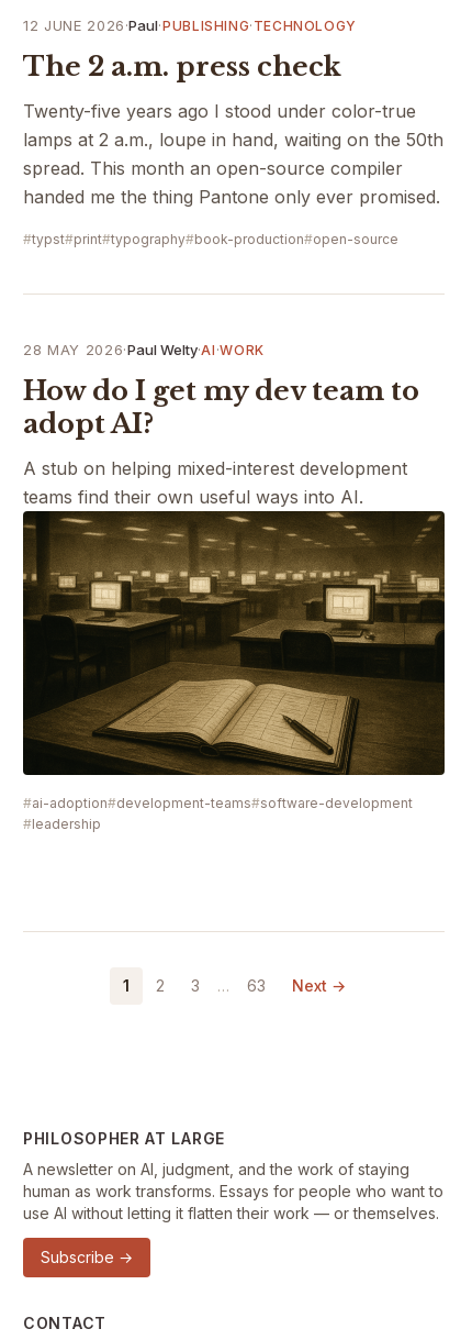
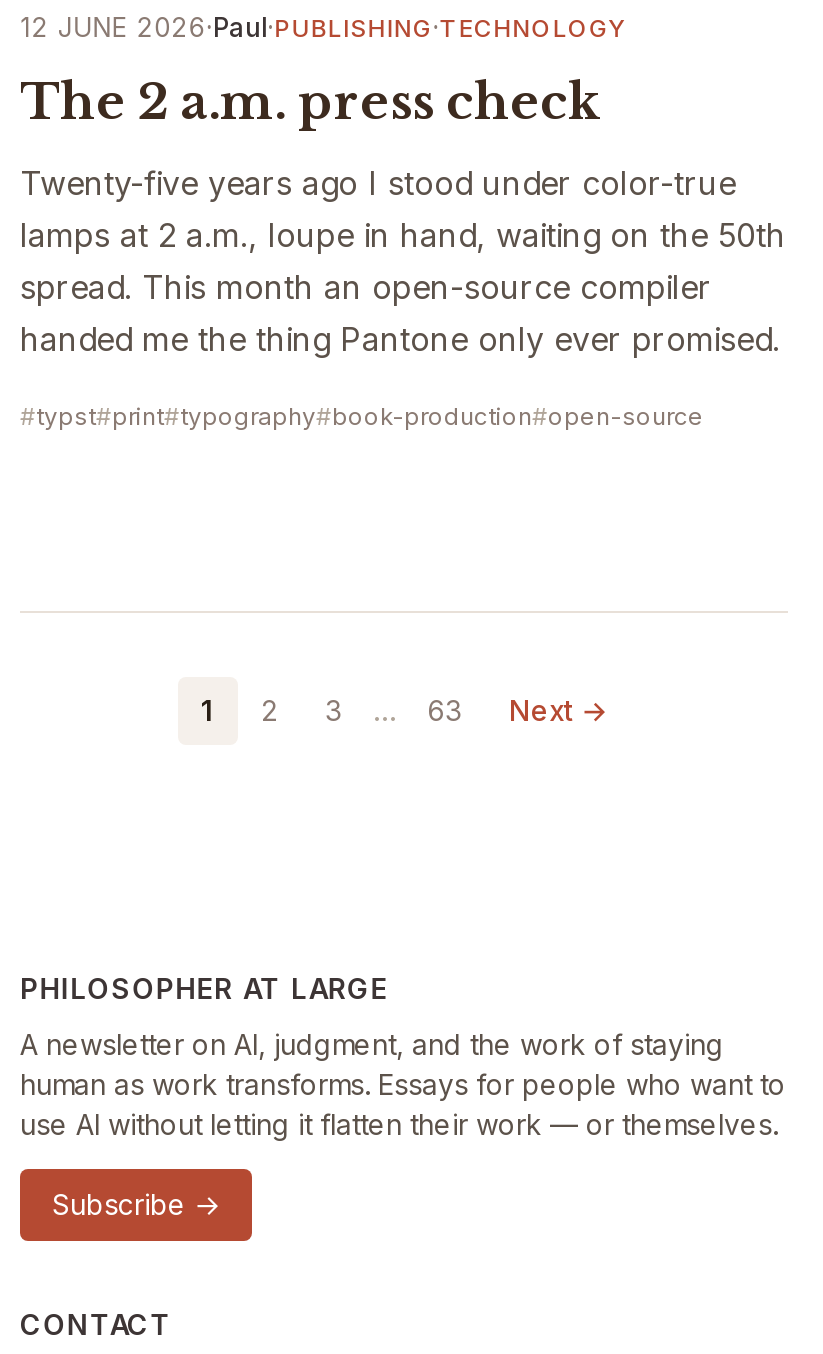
[23,341,419,508] 28 MAY 2026 · Paul Welty·AI · WORK | How do I get my dev team to | adopt AI? | A stub on helping mixed-interest development | teams find their own useful ways into AI. -> none
[22,510,446,832] [image] | ai-adoption development-teams software-development | leadership -> none

